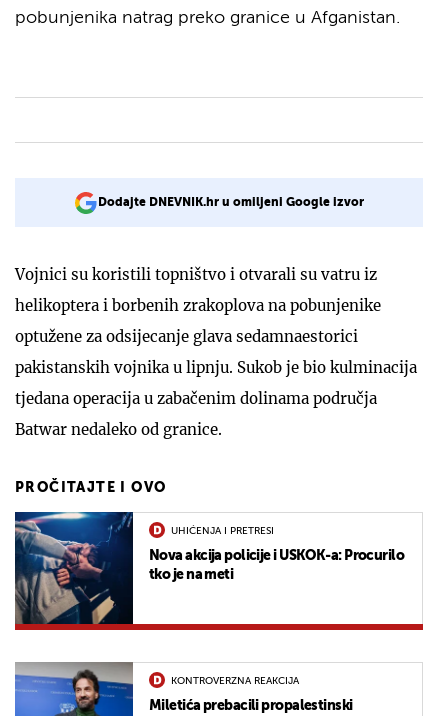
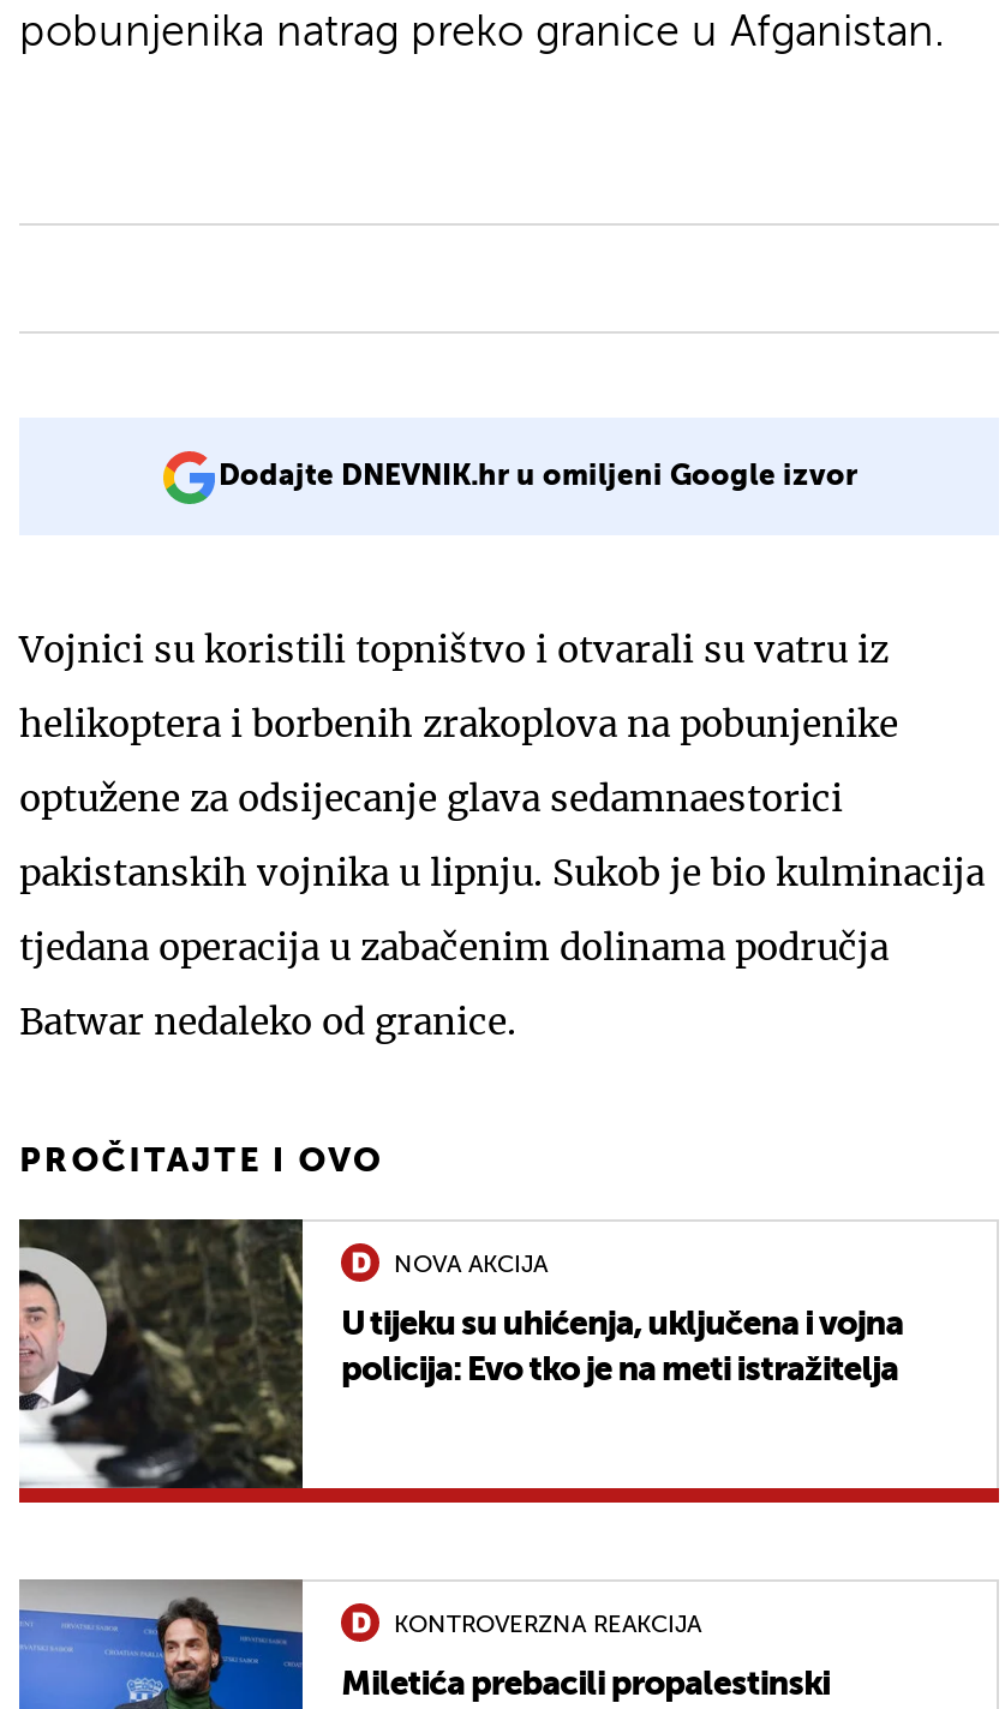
[14,511,404,625] [image] | Nova akcija policije i USKOK-a: Procurilo | tko je na meti -> [17,1217,903,1491] [image] | U tijeku su uhićenja, uključena i vojna | policija: Evo tko je na meti istražitelja
[171,526,274,536] UHIĆENJA I PRETRESI -> [394,1252,548,1276] NOVA AKCIJA

